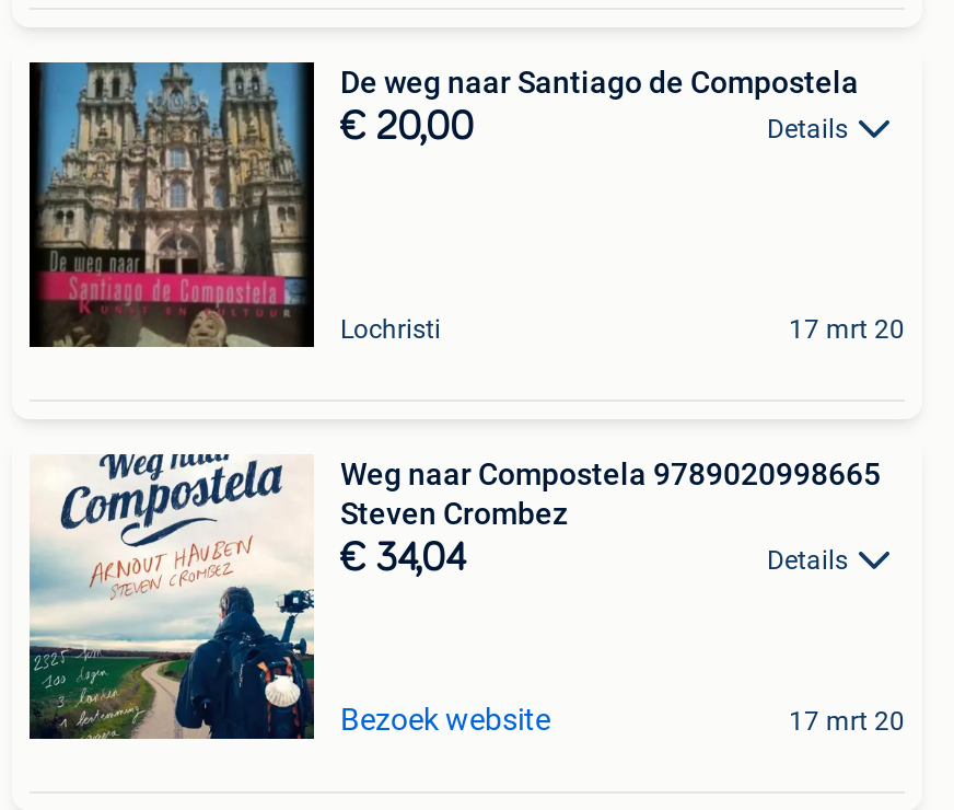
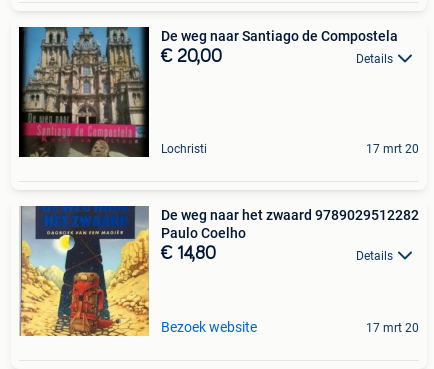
[27,453,881,742] [image] | Weg naar Compostela 9789020998665 | Steven Crombez | € 34,04 -> [19,205,419,337] [image] | De weg naar het zwaard 9789029512282 | Paulo Coelho | € 14,80

